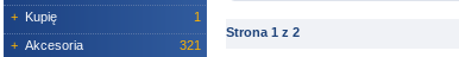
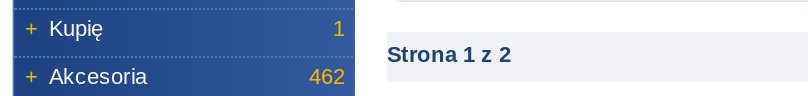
[180,38,201,52] 321 -> [309,64,345,88] 462

